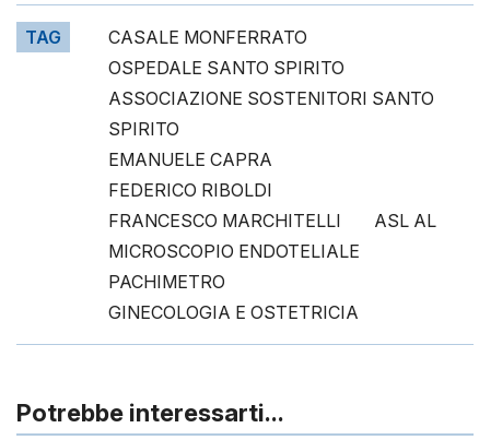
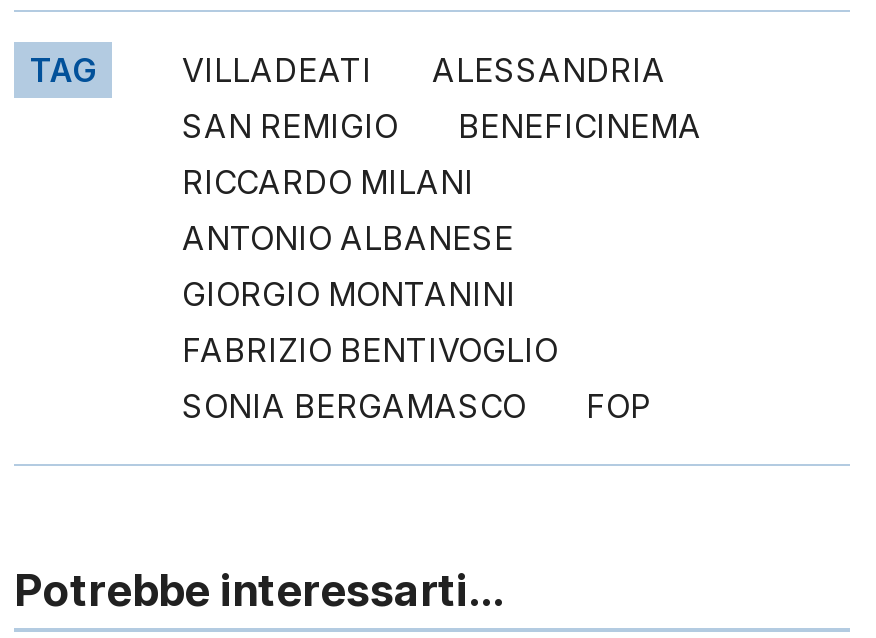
[108,26,436,323] CASALE MONFERRATO | OSPEDALE SANTO SPIRITO | ASSOCIAZIONE SOSTENITORI SANTO | SPIRITO | EMANUELE CAPRA | FEDERICO RIBOLDI | FRANCESCO MARCHITELLI | ASL AL | MICROSCOPIO ENDOTELIALE | PACHIMETRO | GINECOLOGIA E OSTETRICIA -> [182,49,702,425] VILLADEATI | ALESSANDRIA | SAN REMIGIO | BENEFICINEMA | RICCARDO MILANI | ANTONIO ALBANESE | GIORGIO MONTANINI | FABRIZIO BENTIVOGLIO | SONIA BERGAMASCO | FOP

